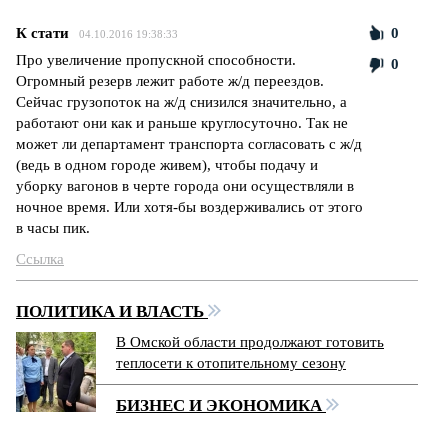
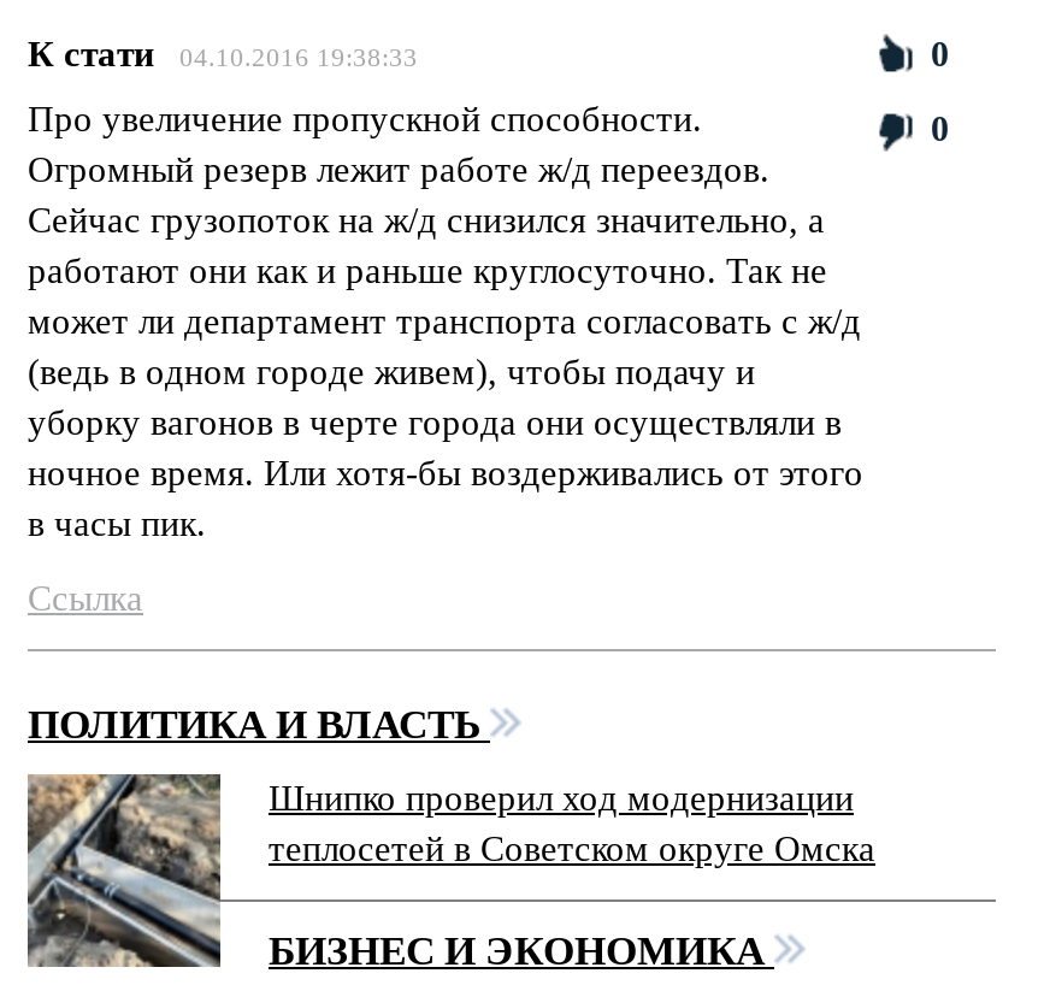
[15,331,384,412] [image] | В Омской области продолжают готовить | теплосети к отопительному сезону -> [25,772,875,969] [image] | Шнипко проверил ход модернизации | теплосетей в Советском округе Омска

